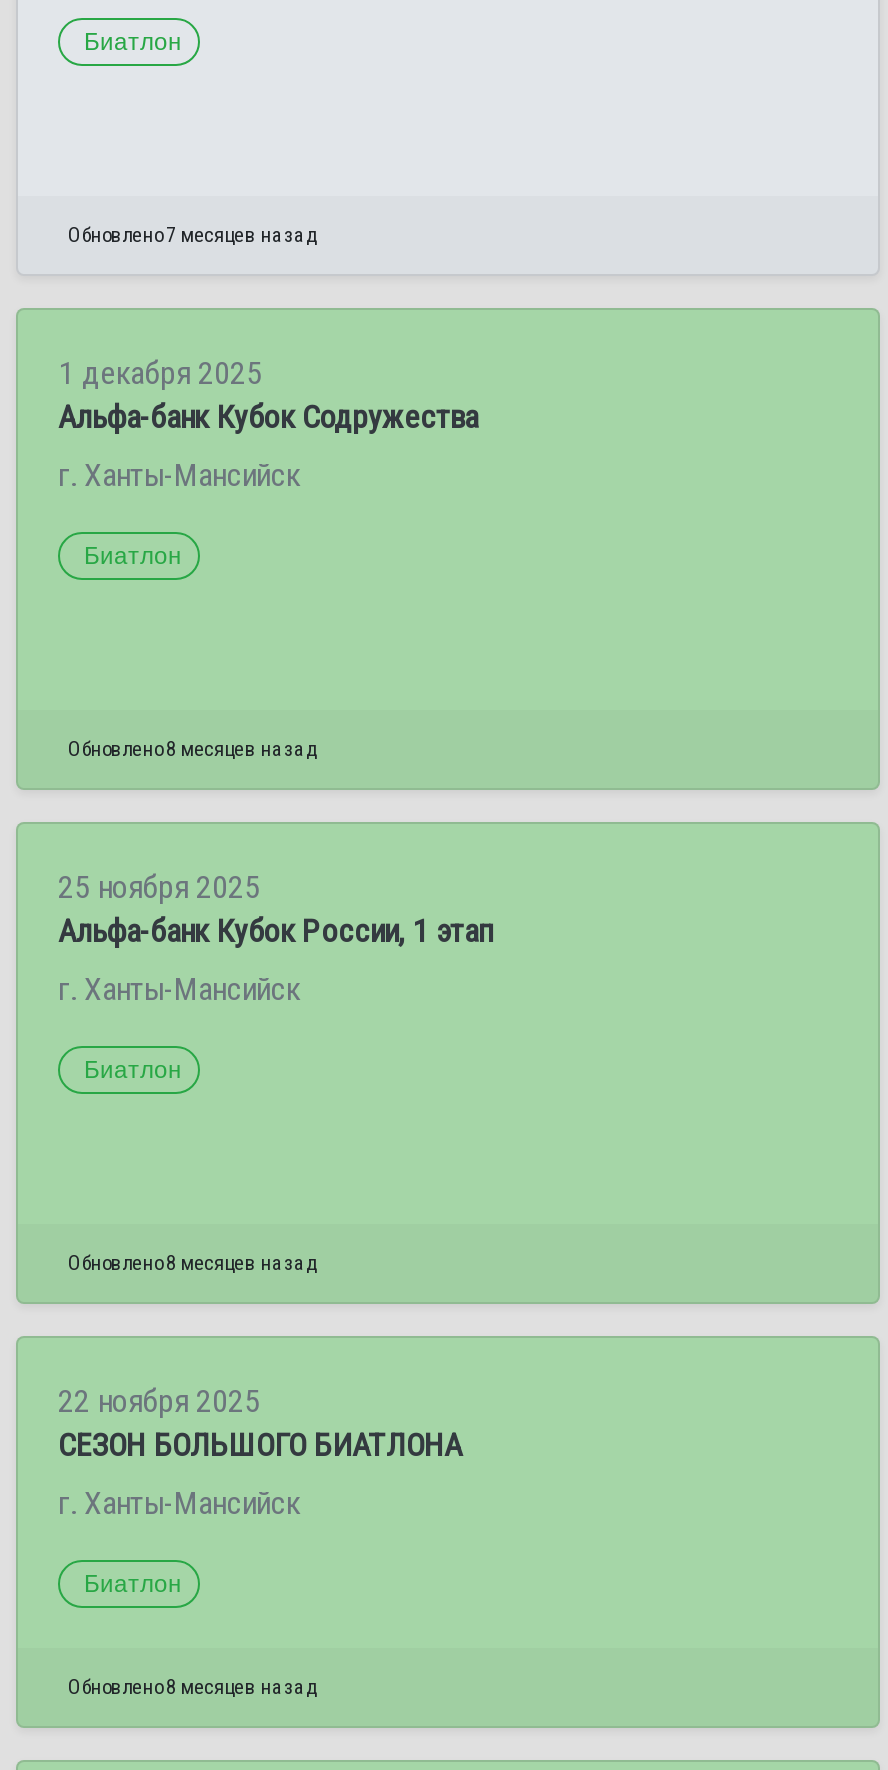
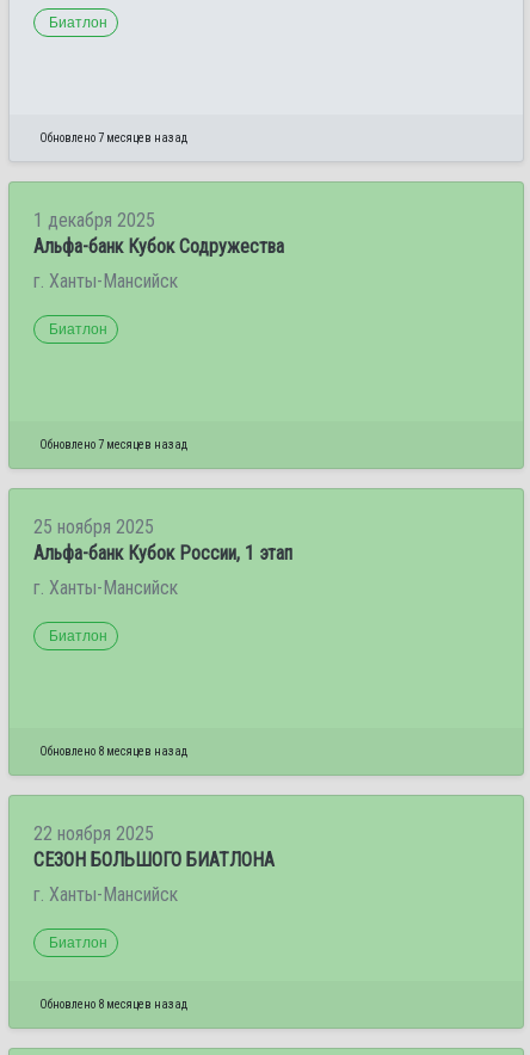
[64,736,316,762] Обновлено 8 месяцев назад -> [37,437,187,452] Обновлено 7 месяцев назад

